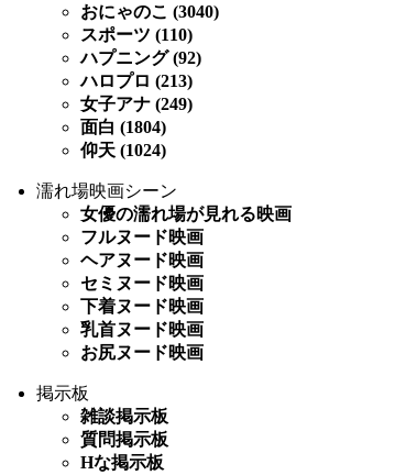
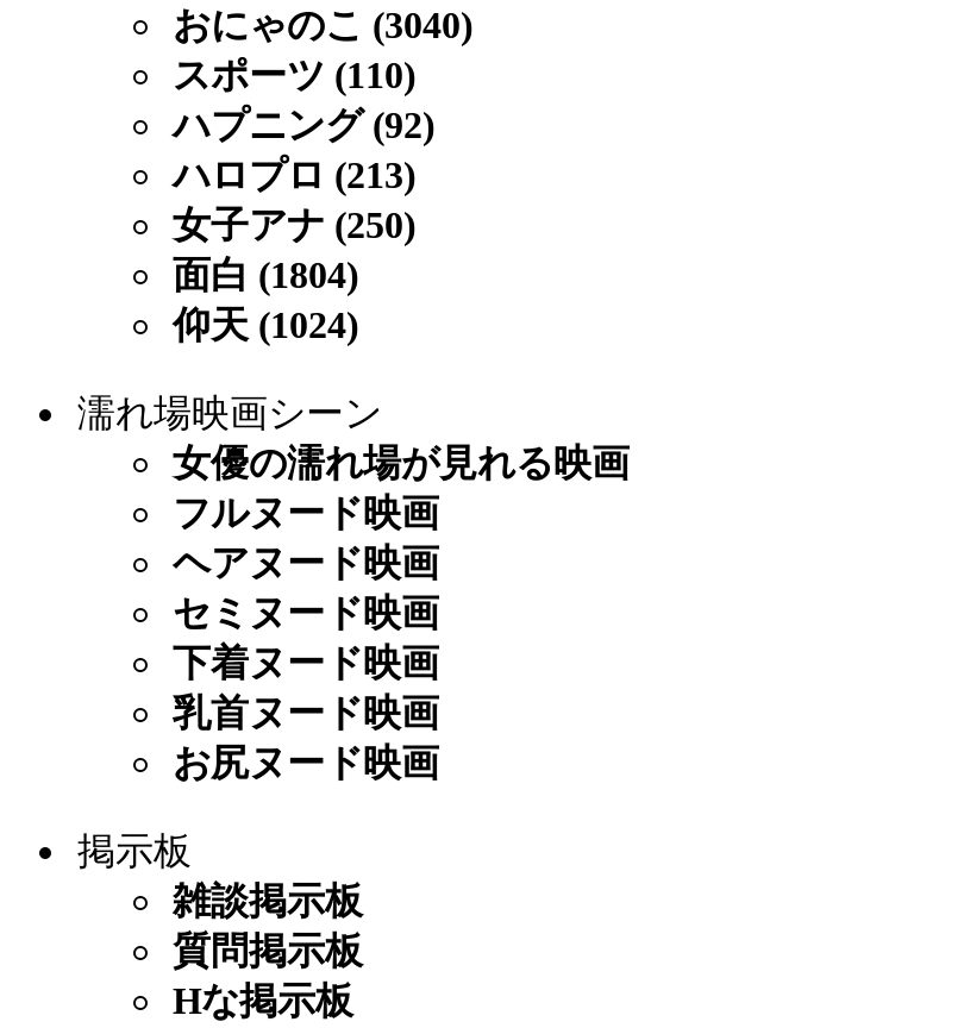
[80,95,193,114] 女子アナ (249) -> [173,205,415,246] 女子アナ (250)

